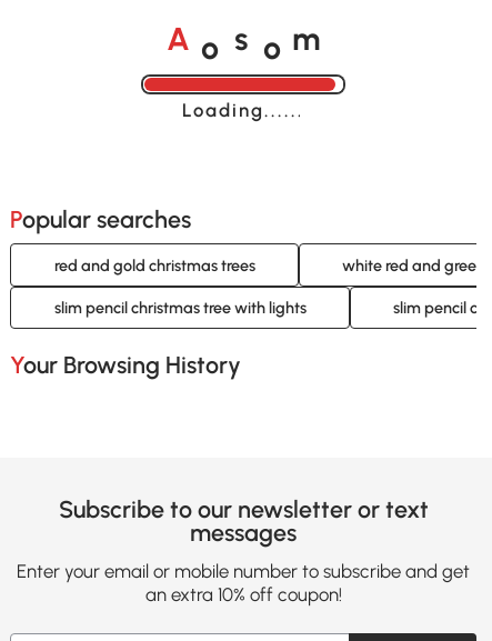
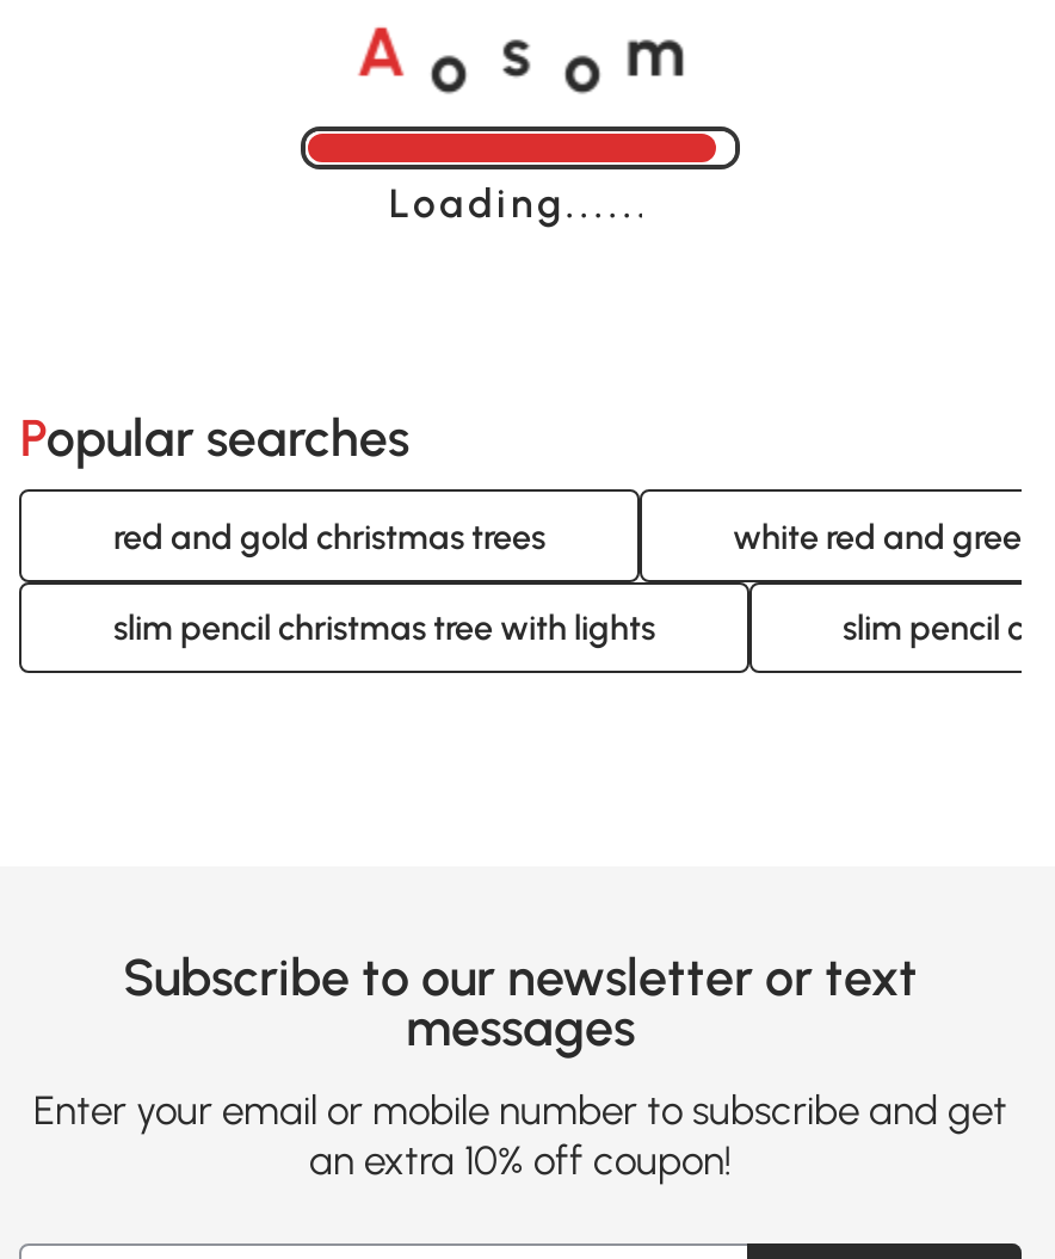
[24,351,241,379] Your Browsing History -> none

